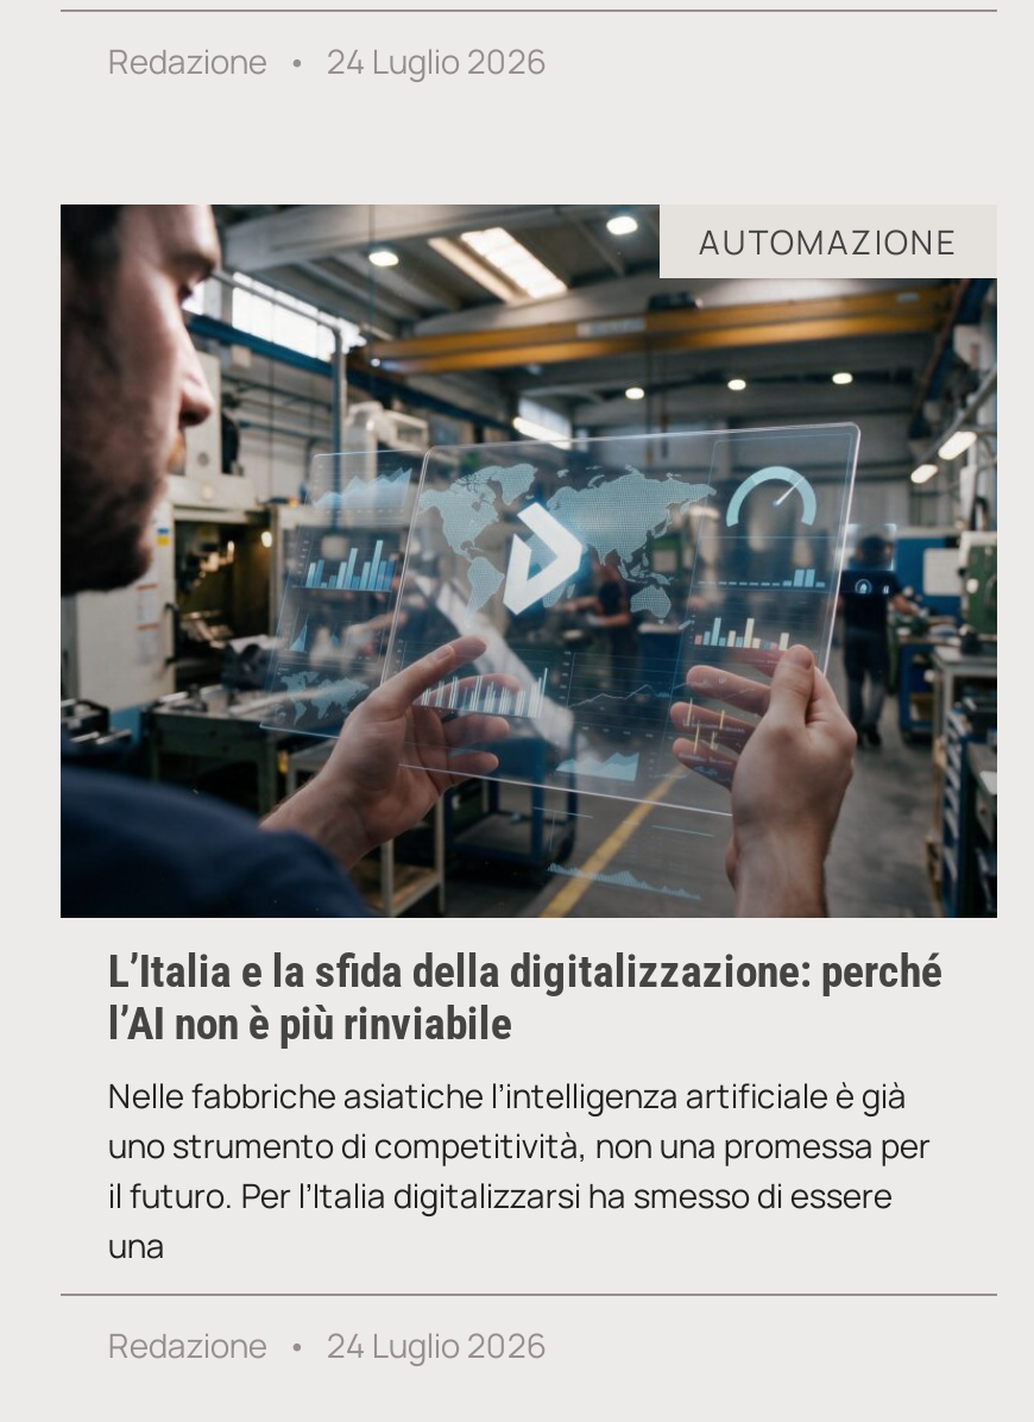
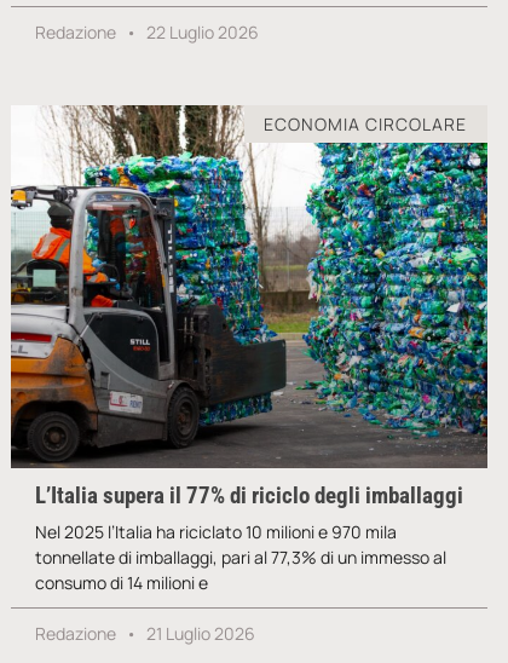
[108,39,548,84] Redazione 24 Luglio 2026 -> [35,21,259,44] Redazione 22 Luglio 2026
[58,202,997,920] [image] | AUTOMAZIONE -> [10,104,489,468] [image] | ECONOMIA CIRCOLARE
[108,944,942,1267] L’Italia e la sfida della digitalizzazione: perché | l’AI non è più rinviabile | Nelle fabbriche asiatiche l’intelligenza artificiale è già | uno strumento di competitività, non una promessa per | il futuro. Per l’Italia digitalizzarsi ha smesso di essere | una -> [35,481,463,594] L’Italia supera il 77% di riciclo degli imballaggi | Nel 2025 l’Italia ha riciclato 10 milioni e 970 mila | tonnellate di imballaggi, pari al 77,3% di un immesso al | consumo di 14 milioni e
[108,1322,548,1367] Redazione 24 Luglio 2026 -> [35,622,255,645] Redazione 21 Luglio 2026

